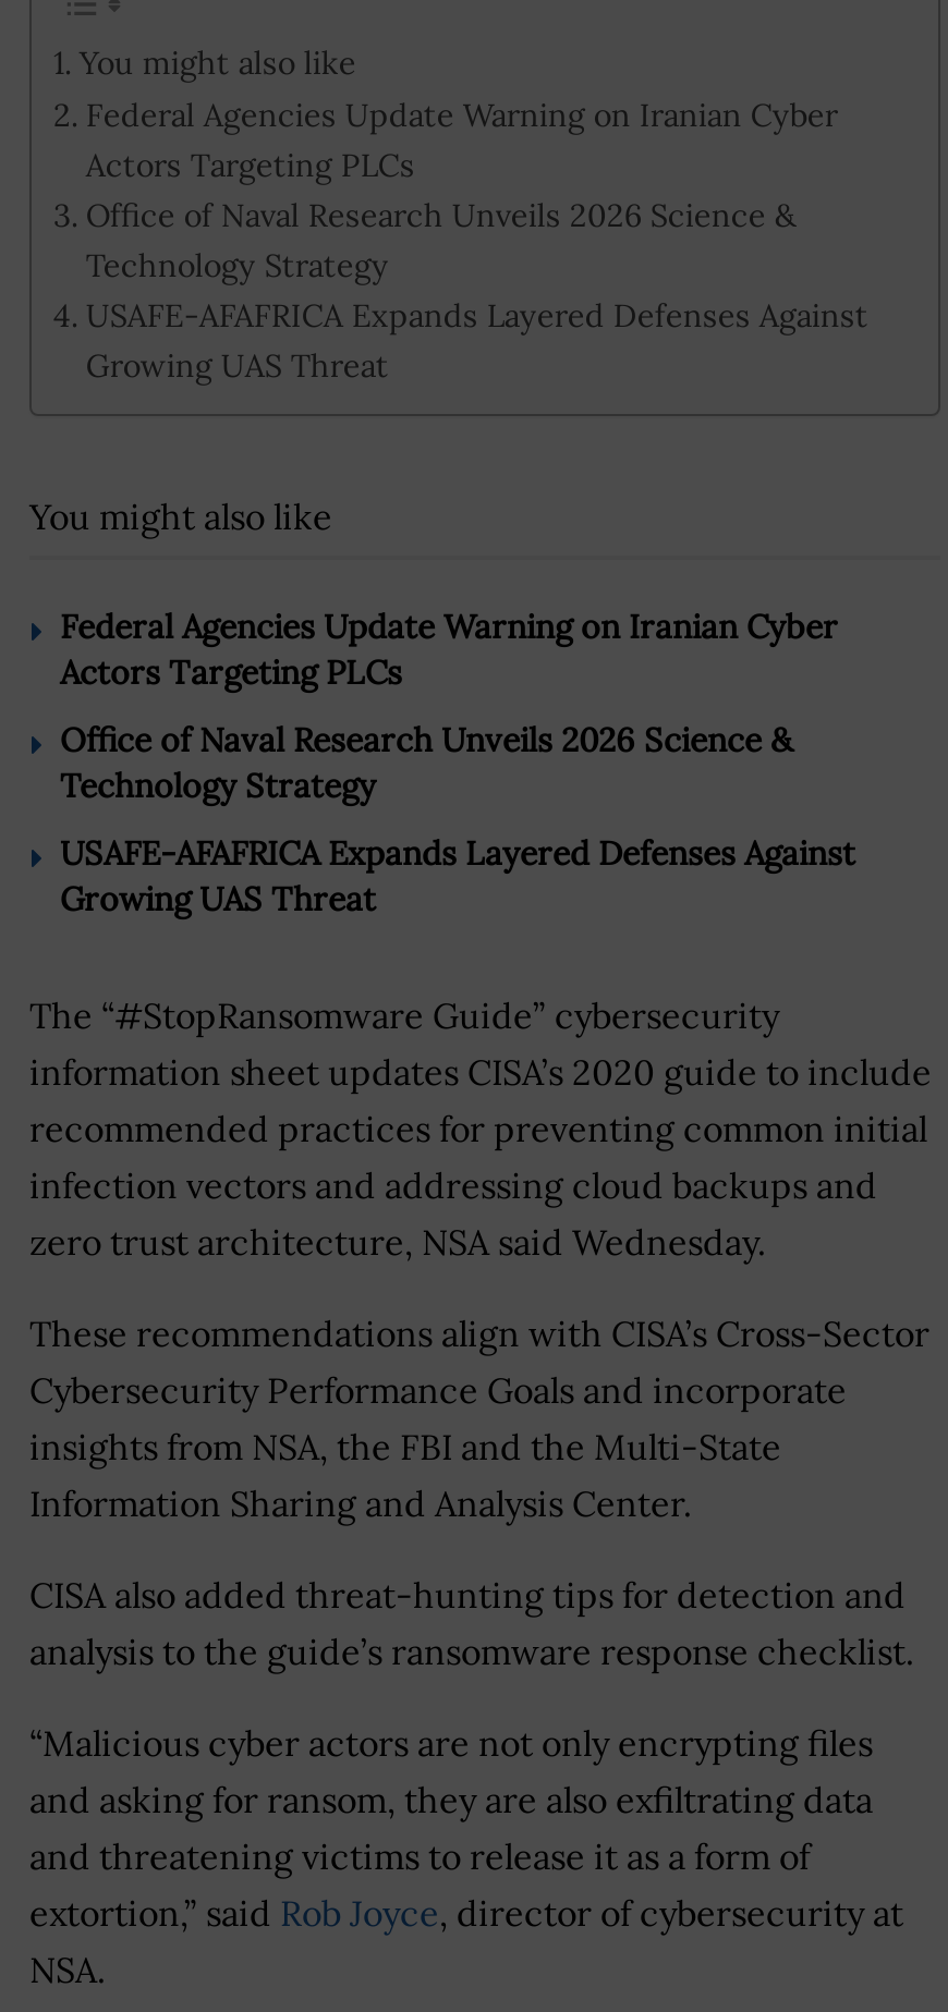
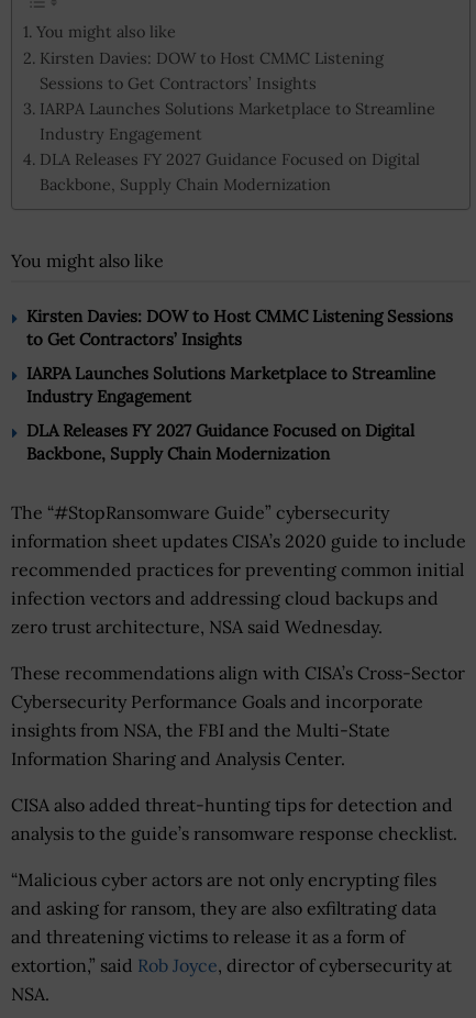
[86,94,868,386] Federal Agencies Update Warning on Iranian Cyber | Actors Targeting PLCs | Office of Naval Research Unveils 2026 Science & | Technology Strategy | USAFE-AFAFRICA Expands Layered Defenses Against | Growing UAS Threat -> [39,48,435,195] Kirsten Davies: DOW to Host CMMC Listening | Sessions to Get Contractors’ Insights | IARPA Launches Solutions Marketplace to Streamline | Industry Engagement | DLA Releases FY 2027 Guidance Focused on Digital | Backbone, Supply Chain Modernization
[60,605,838,692] Federal Agencies Update Warning on Iranian Cyber | Actors Targeting PLCs -> [26,305,453,349] Kirsten Davies: DOW to Host CMMC Listening Sessions | to Get Contractors’ Insights
[60,719,792,806] Office of Naval Research Unveils 2026 Science & | Technology Strategy -> [26,363,435,407] IARPA Launches Solutions Marketplace to Streamline | Industry Engagement
[60,832,855,919] USAFE-AFAFRICA Expands Layered Defenses Against | Growing UAS Threat -> [26,420,414,464] DLA Releases FY 2027 Guidance Focused on Digital | Backbone, Supply Chain Modernization

